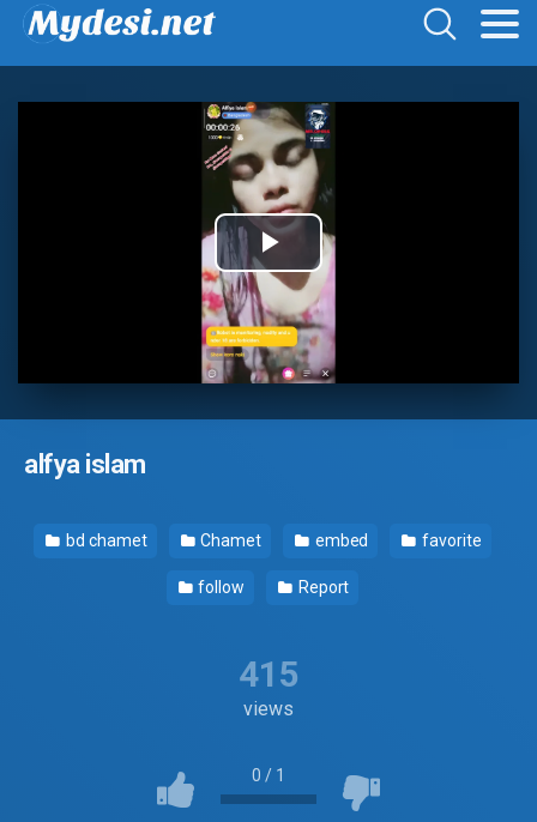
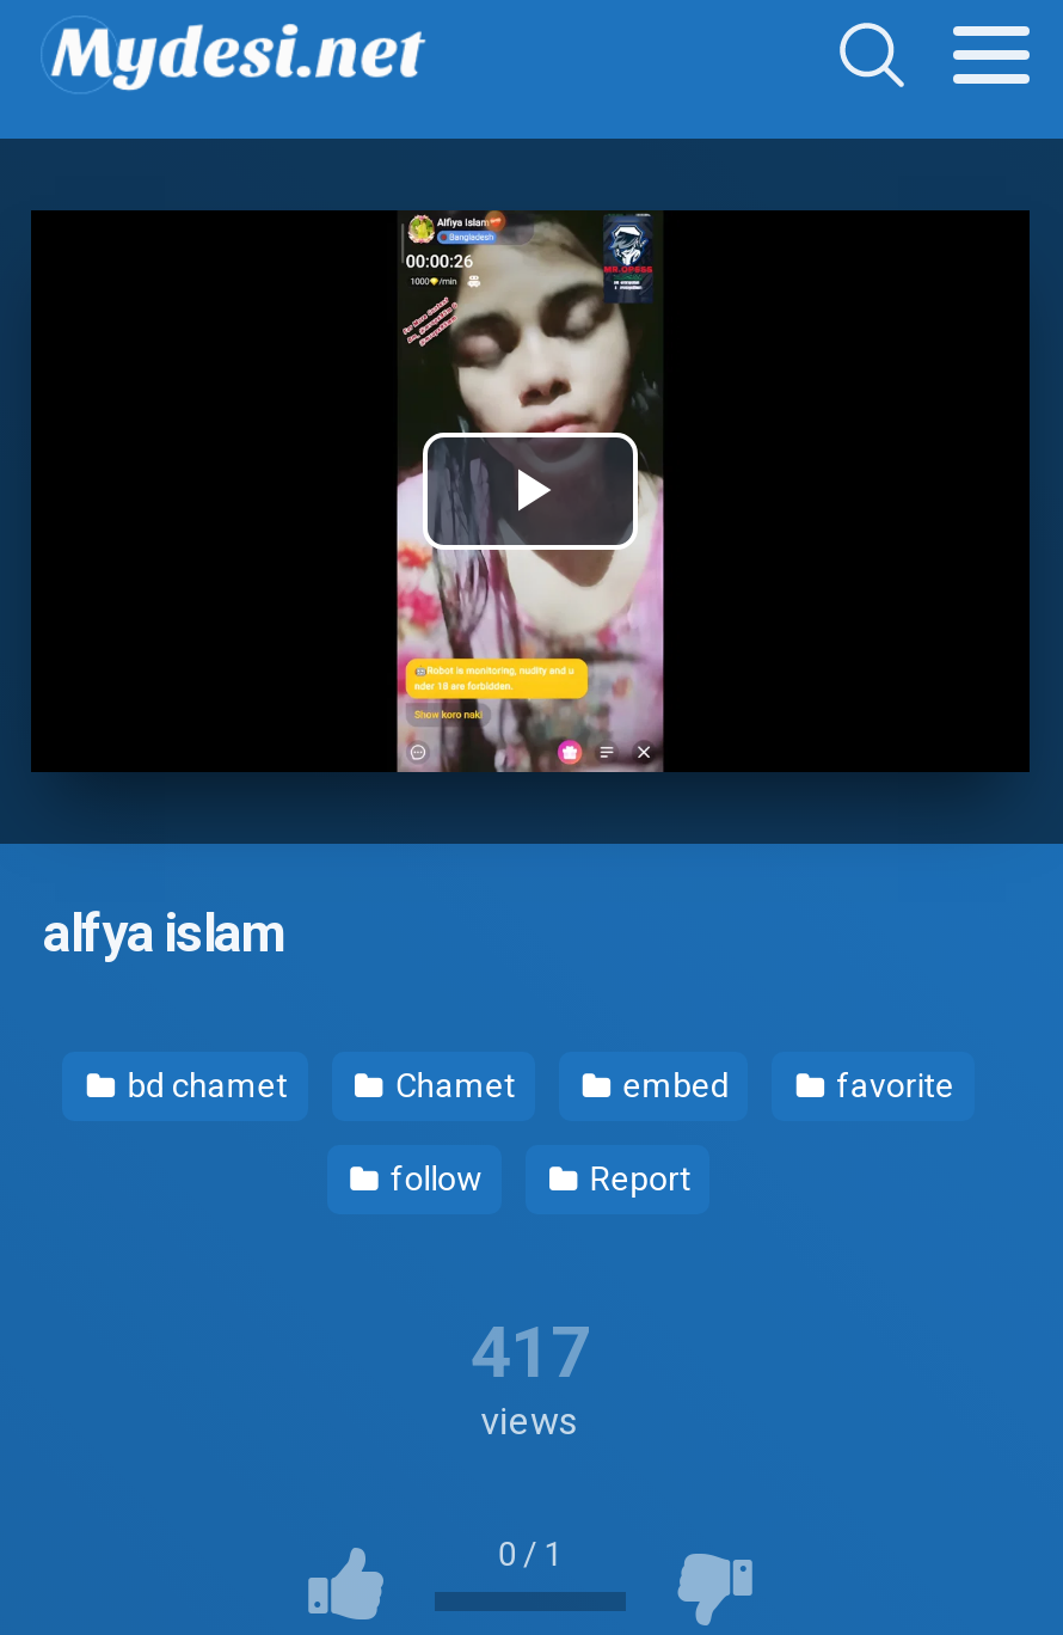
[238,653,299,695] 415 -> [470,1310,591,1394] 417

